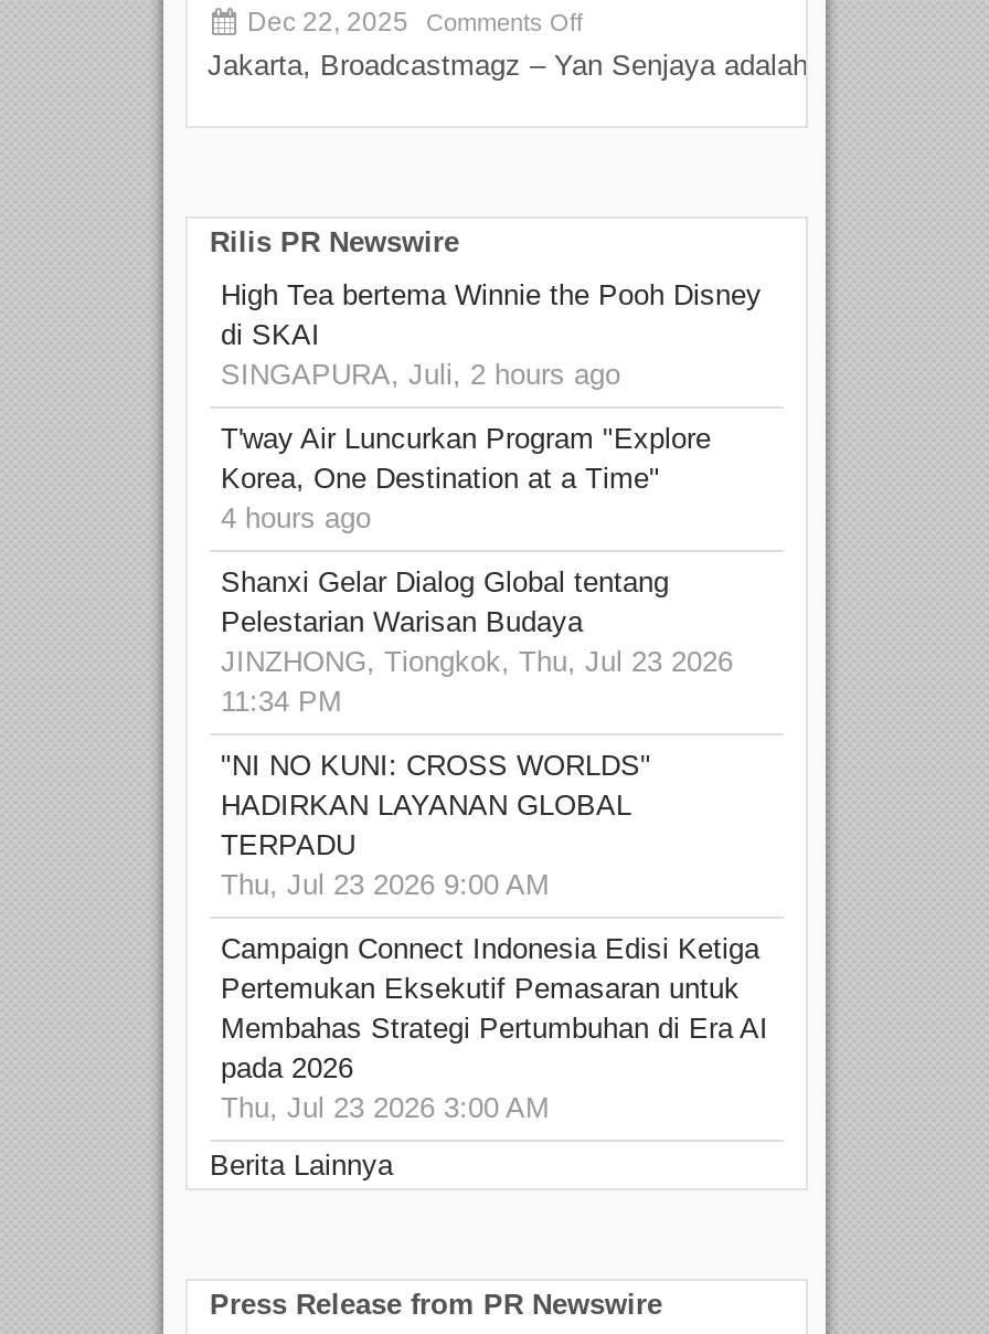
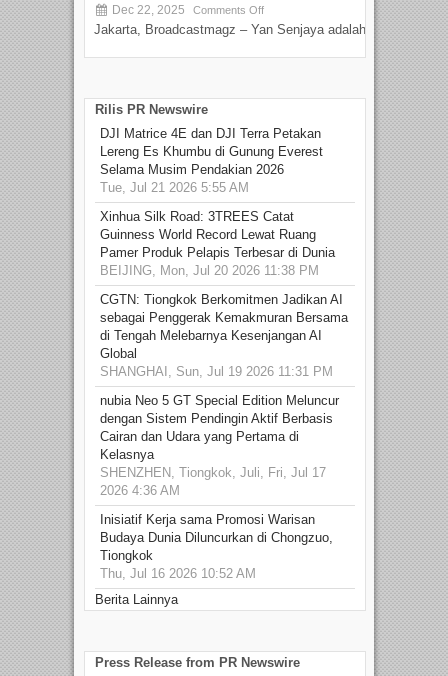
[221,278,762,390] High Tea bertema Winnie the Pooh Disney | di SKAI | SINGAPURA, Juli, 2 hours ago -> [100,126,323,195] DJI Matrice 4E dan DJI Terra Petakan | Lereng Es Khumbu di Gunung Everest | Selama Musim Pendakian 2026 | Tue, Jul 21 2026 5:55 AM
[221,421,711,534] T'way Air Luncurkan Program "Explore | Korea, One Destination at a Time" | 4 hours ago -> [100,209,335,278] Xinhua Silk Road: 3TREES Catat | Guinness World Record Lewat Ruang | Pamer Produk Pelapis Terbesar di Dunia | BEIJING, Mon, Jul 20 2026 11:38 PM
[221,565,733,717] Shanxi Gelar Dialog Global tentang | Pelestarian Warisan Budaya | JINZHONG, Tiongkok, Thu, Jul 23 2026 | 11:34 PM -> [100,292,348,379] CGTN: Tiongkok Berkomitmen Jadikan AI | sebagai Penggerak Kemakmuran Bersama | di Tengah Melebarnya Kesenjangan AI | Global | SHANGHAI, Sun, Jul 19 2026 11:31 PM
[221,748,651,901] "NI NO KUNI: CROSS WORLDS" | HADIRKAN LAYANAN GLOBAL | TERPADU | Thu, Jul 23 2026 9:00 AM -> [100,393,339,498] nubia Neo 5 GT Special Edition Meluncur | dengan Sistem Pendingin Aktif Berbasis | Cairan dan Udara yang Pertama di | Kelasnya | SHENZHEN, Tiongkok, Juli, Fri, Jul 17 | 2026 4:36 AM
[221,932,768,1124] Campaign Connect Indonesia Edisi Ketiga | Pertemukan Eksekutif Pemasaran untuk | Membahas Strategi Pertumbuhan di Era AI | pada 2026 | Thu, Jul 23 2026 3:00 AM -> [100,512,333,581] Inisiatif Kerja sama Promosi Warisan | Budaya Dunia Diluncurkan di Chongzuo, | Tiongkok | Thu, Jul 16 2026 10:52 AM

